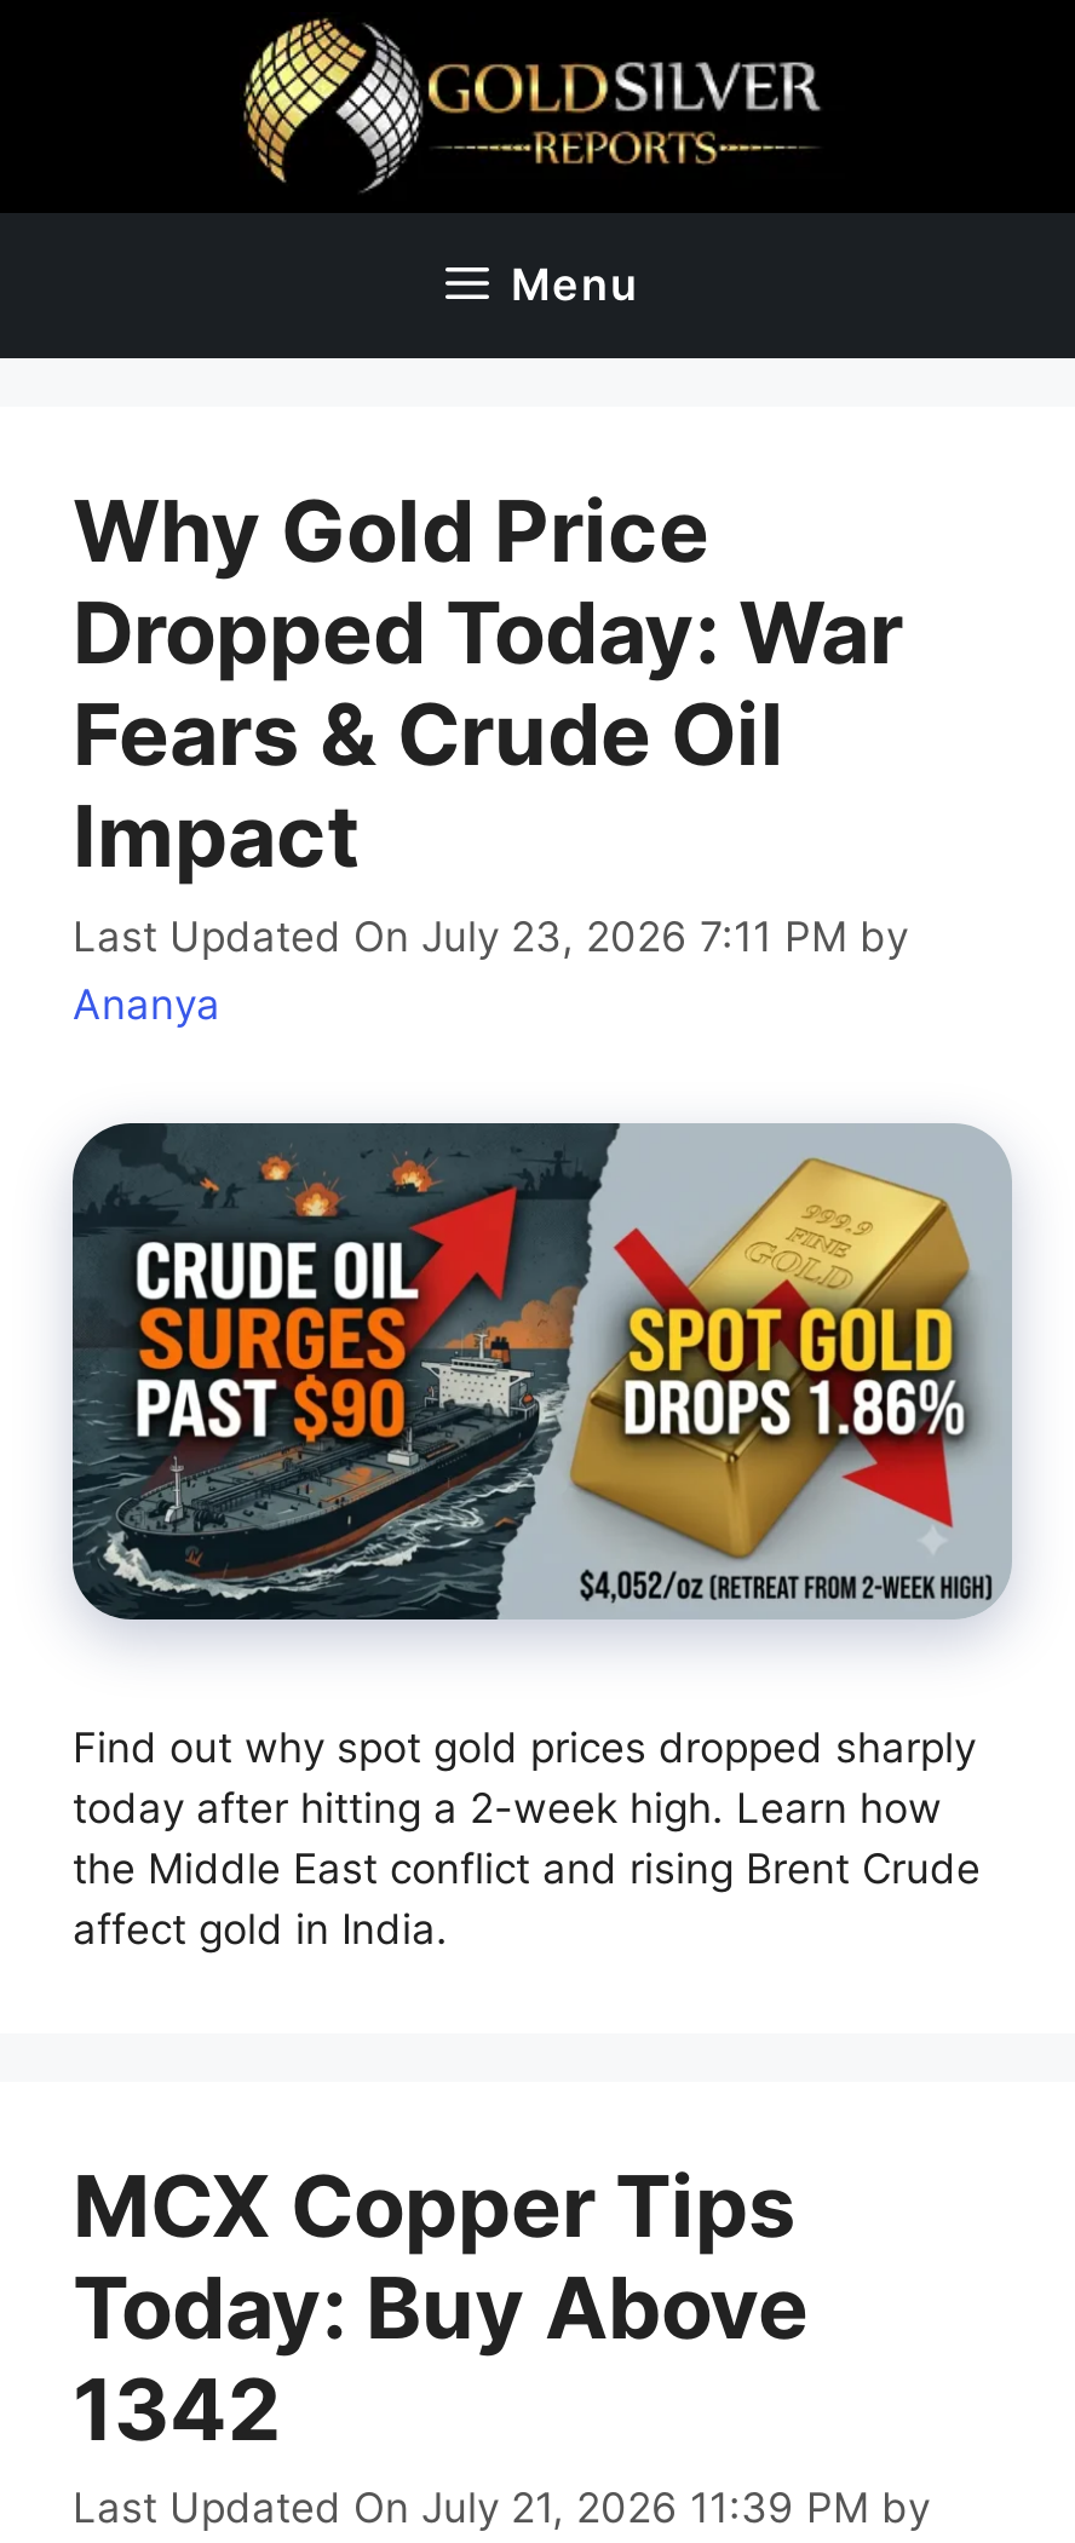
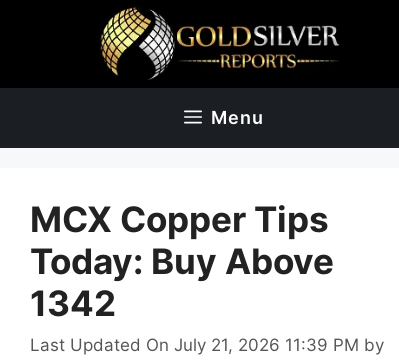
[73,480,908,1028] Why Gold Price | Dropped Today: War | Fears & Crude Oil | Impact | Last Updated On July 23, 2026 7:11 PM by | Ananya -> none
[68,1121,1014,1953] [image] | Find out why spot gold prices dropped sharply | today after hitting a 2-week high. Learn how | the Middle East conflict and rising Brent Crude | affect gold in India. -> none

